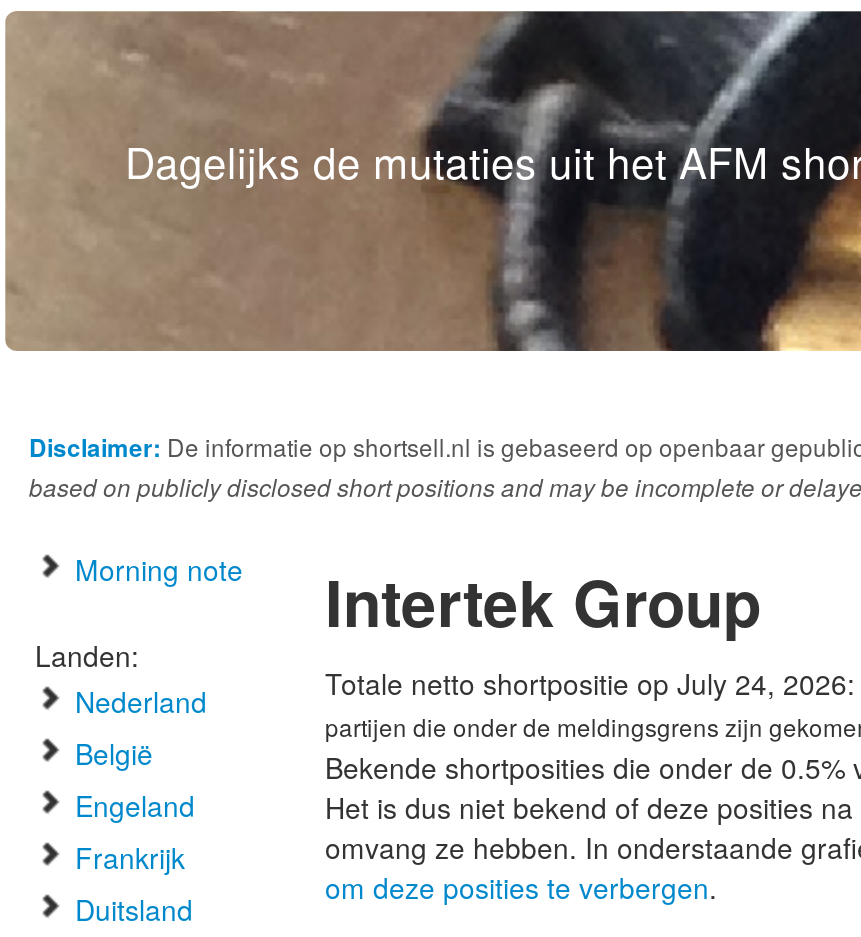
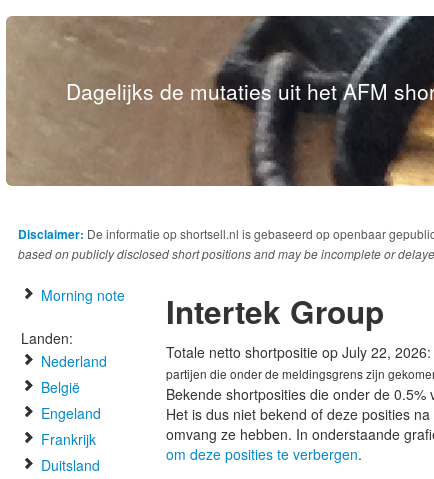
[325,663,861,703] Totale netto shortpositie op July 24, 2026: -> [166,342,434,362] Totale netto shortpositie op July 22, 2026:

